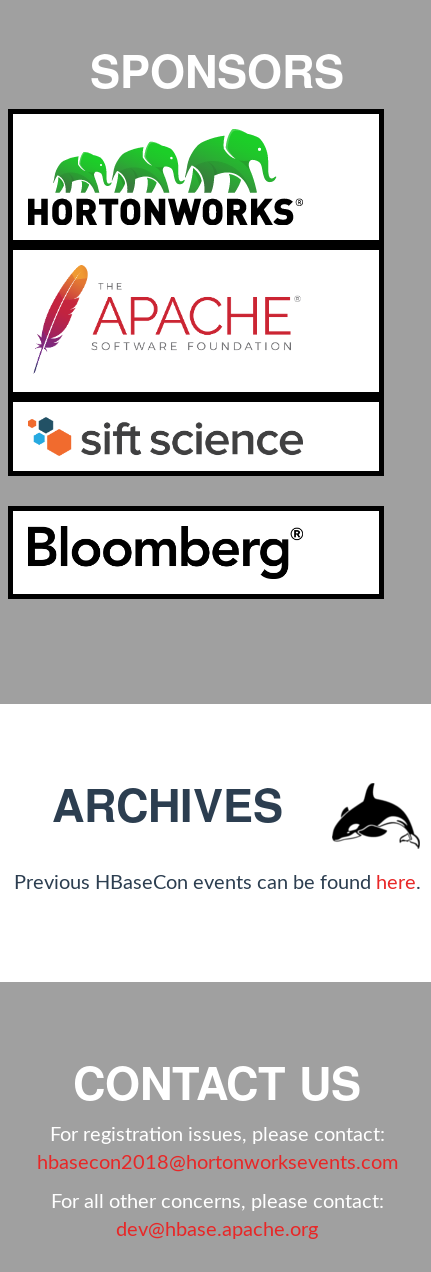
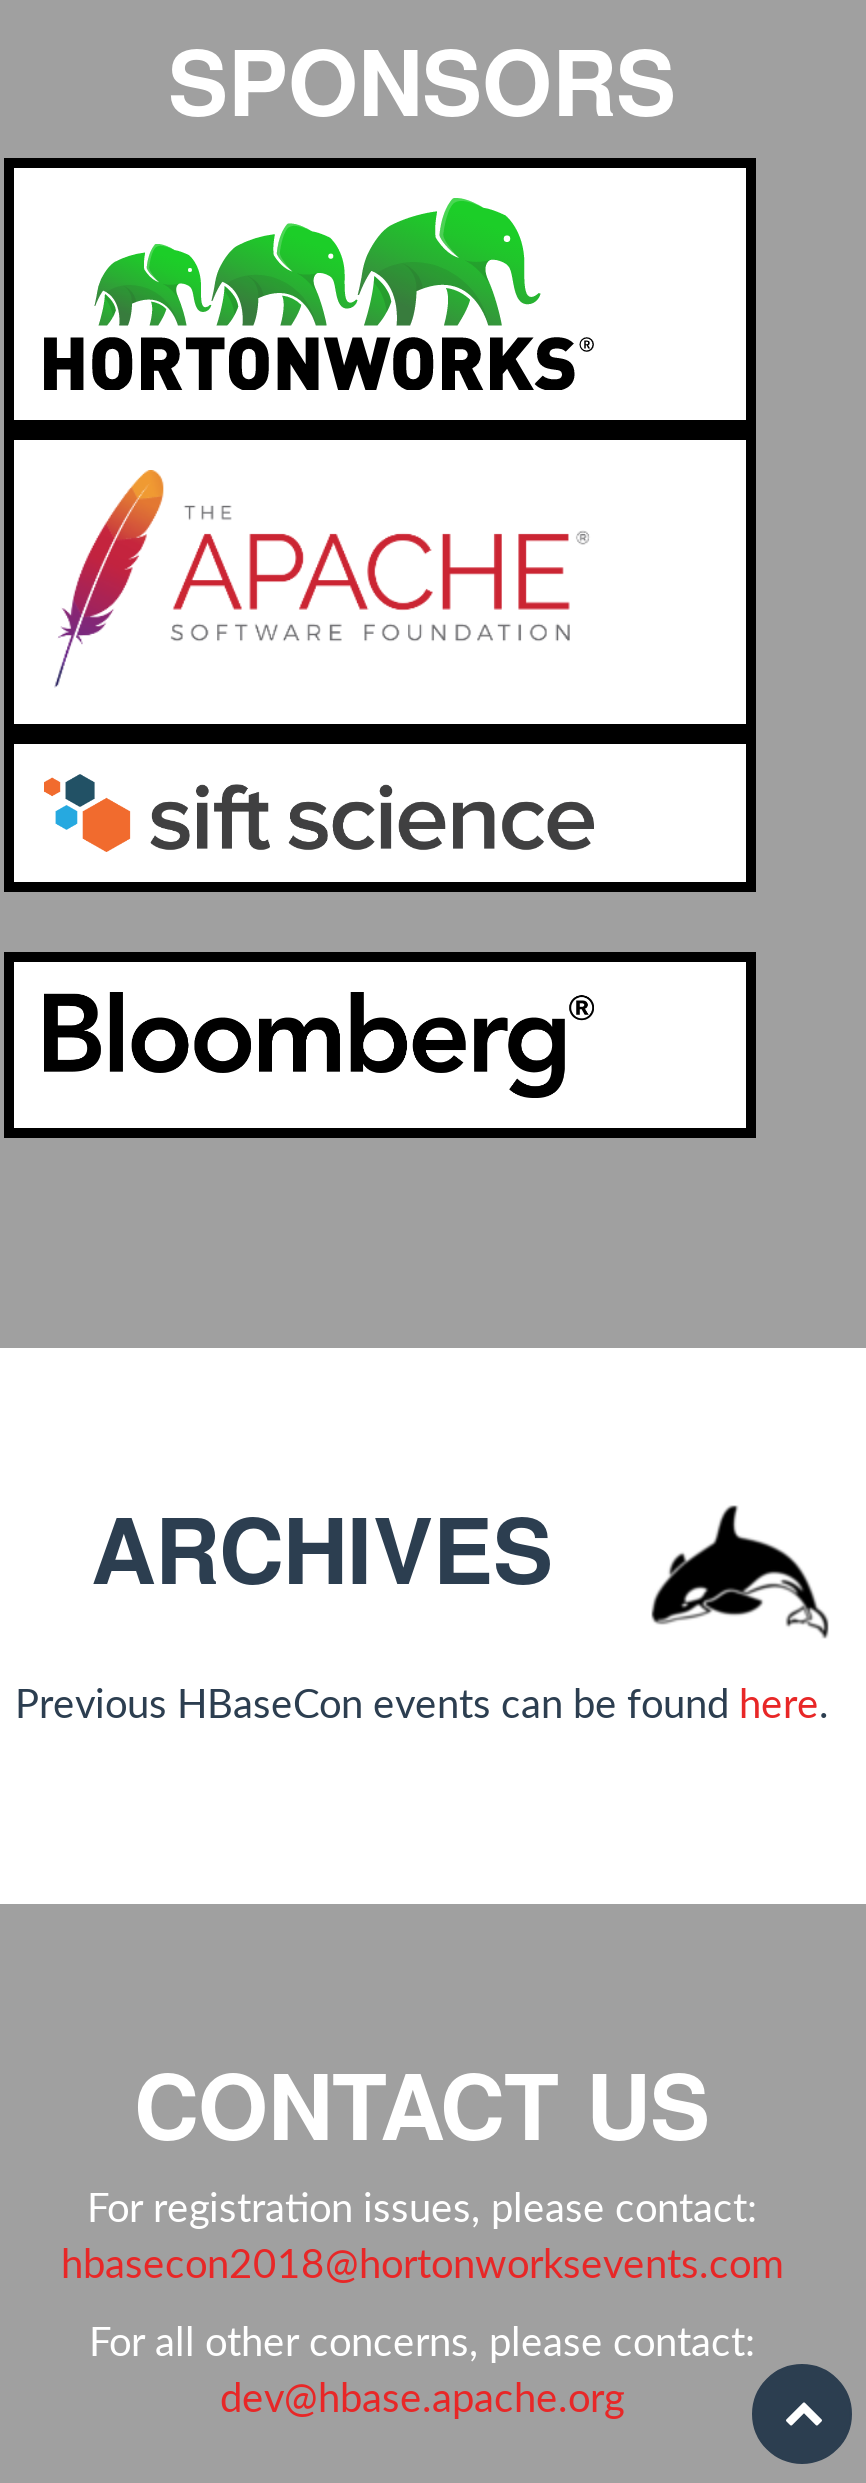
none -> [750,2362,854,2466] [image]

